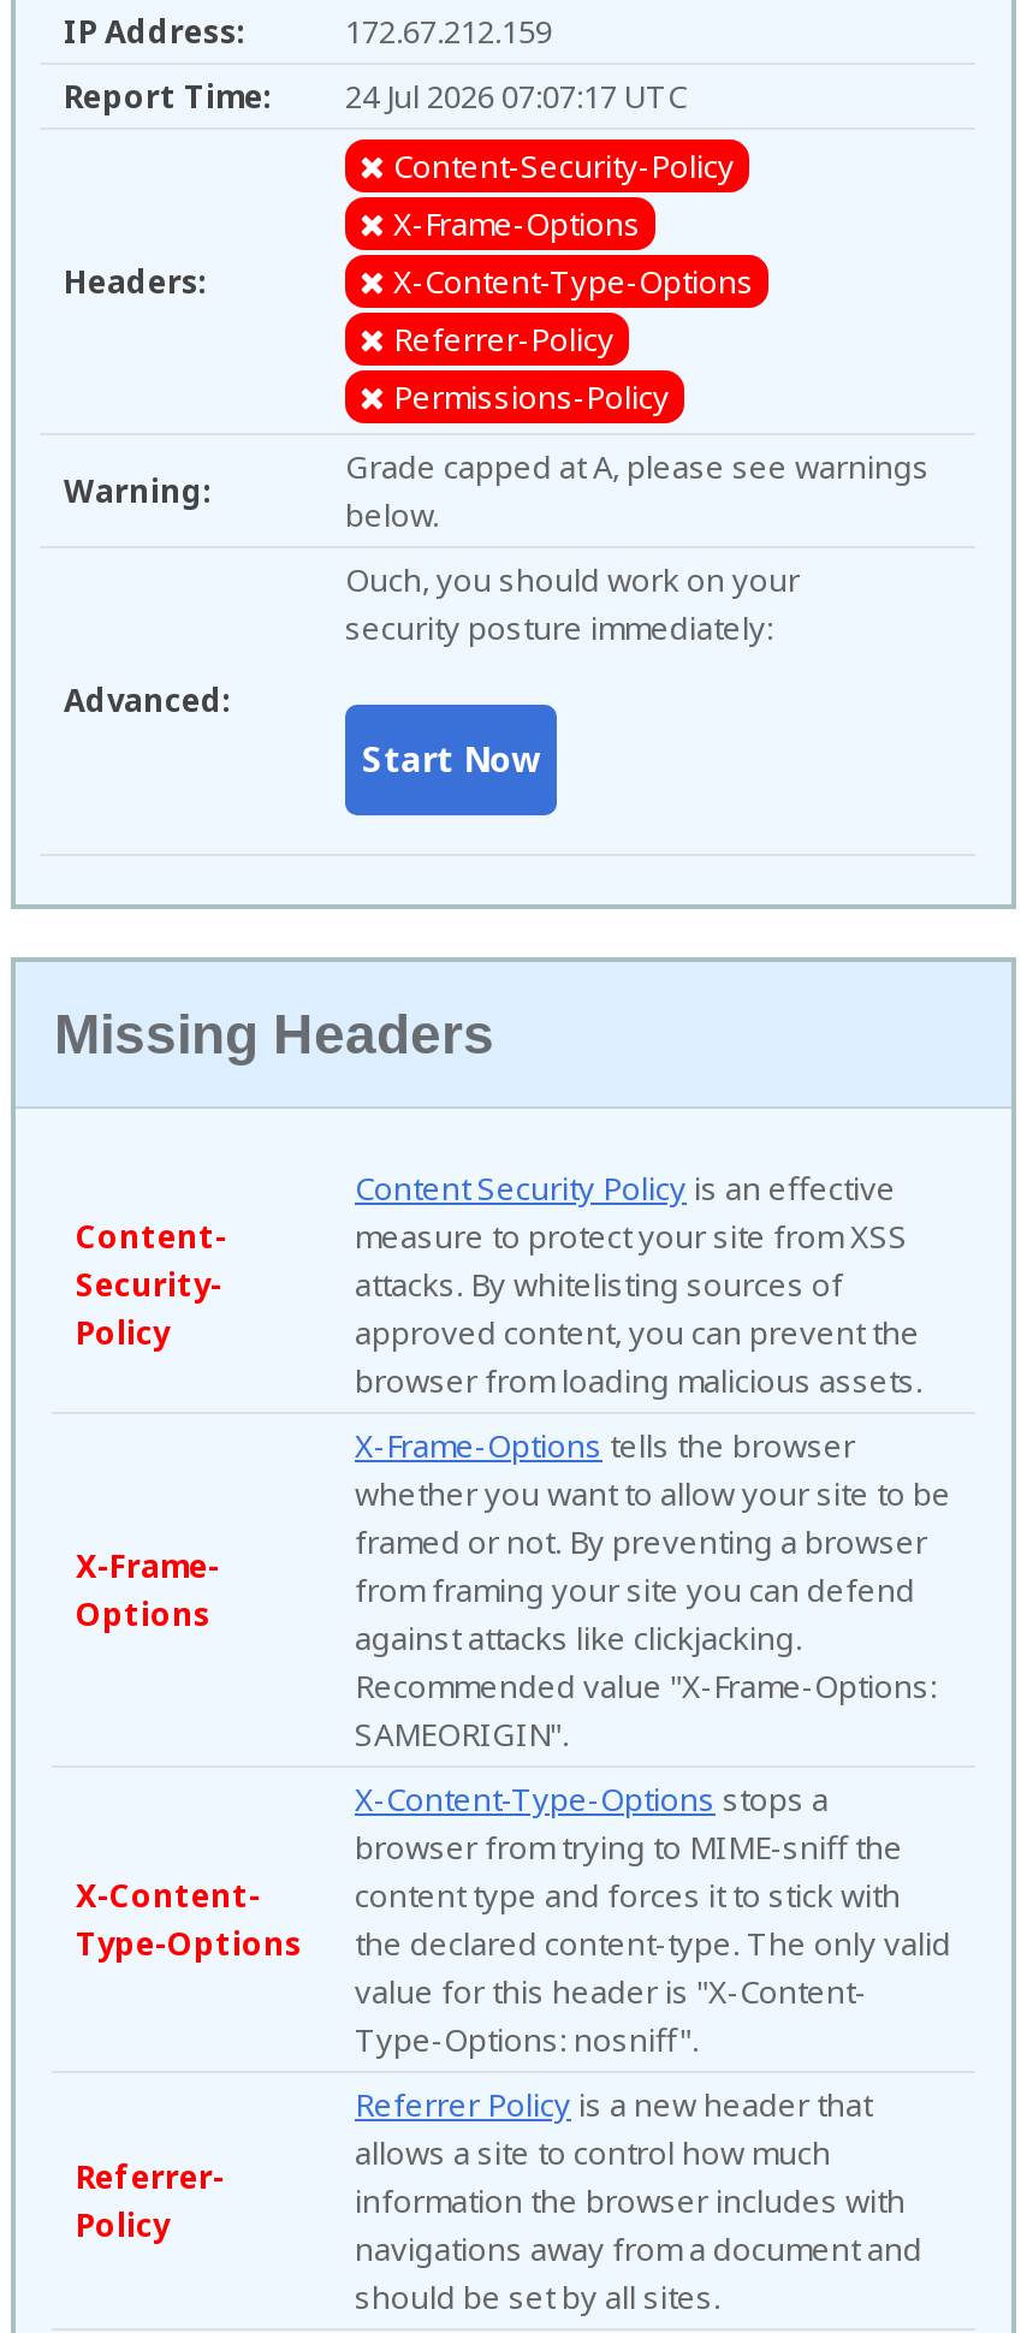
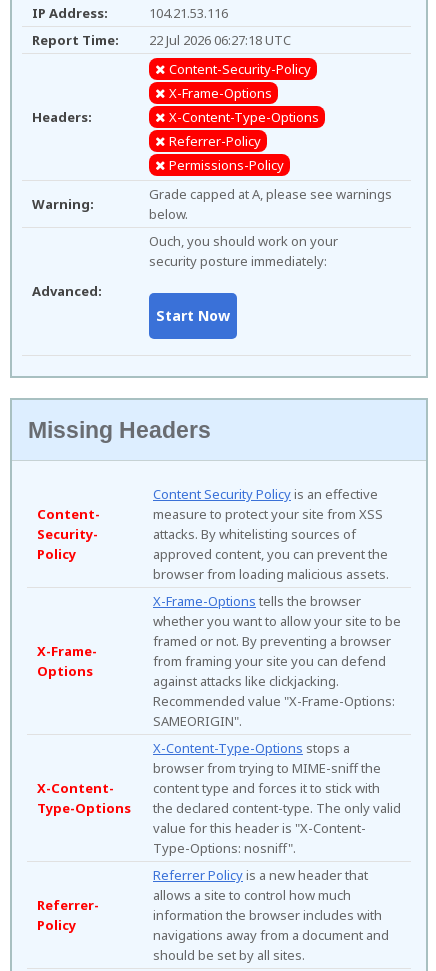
[345,11,552,54] 172.67.212.159 -> [149,4,228,22] 104.21.53.116
[64,76,687,119] Report Time: 24 Jul 2026 07:07:17 UTC -> [32,31,291,49] Report Time: 22 Jul 2026 06:27:18 UTC

